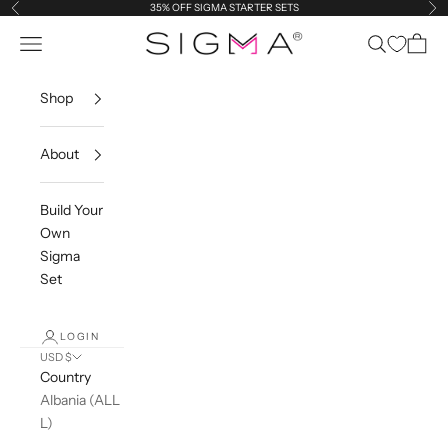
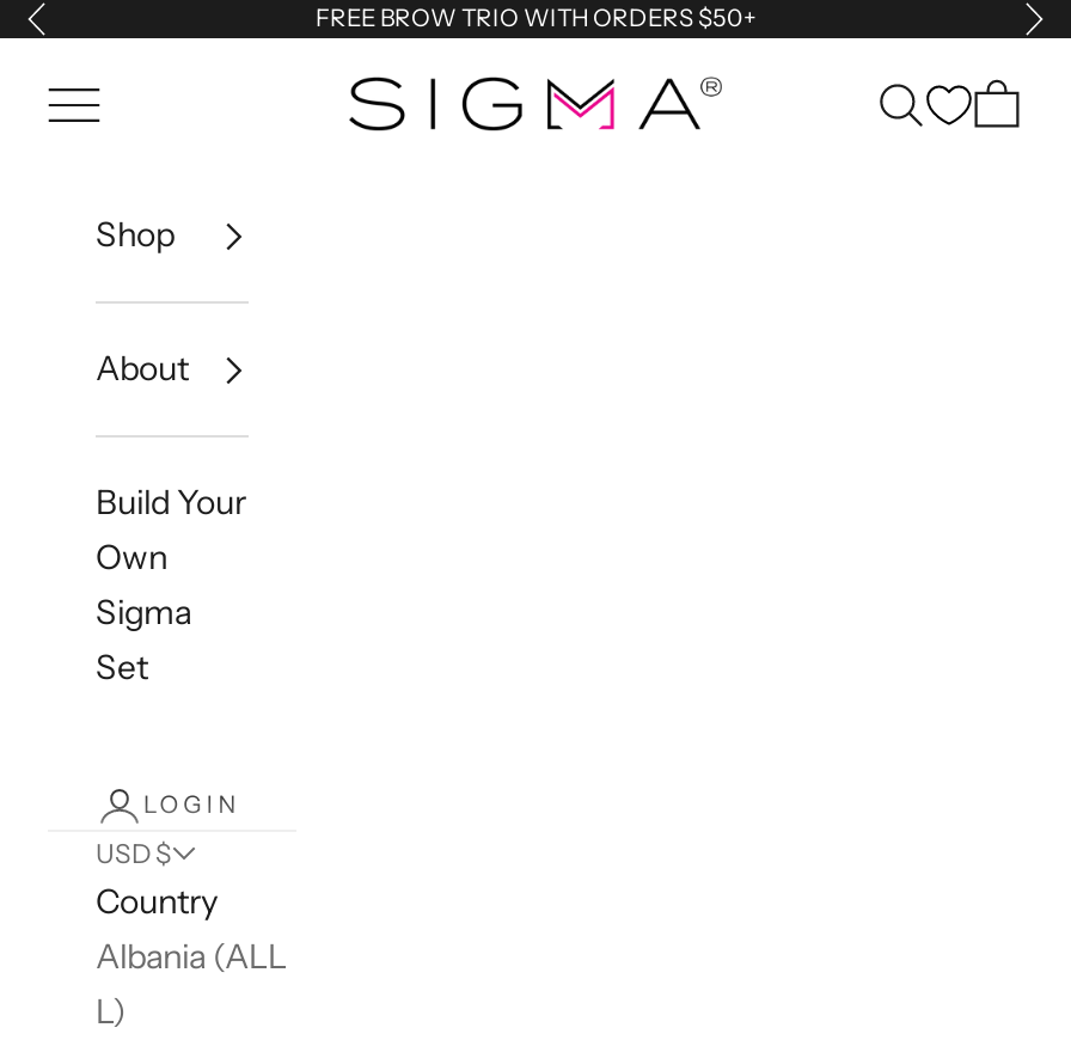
[149,1,298,14] 35% OFF SIGMA STARTER SETS -> [316,2,755,33] FREE BROW TRIO WITH ORDERS $50+

